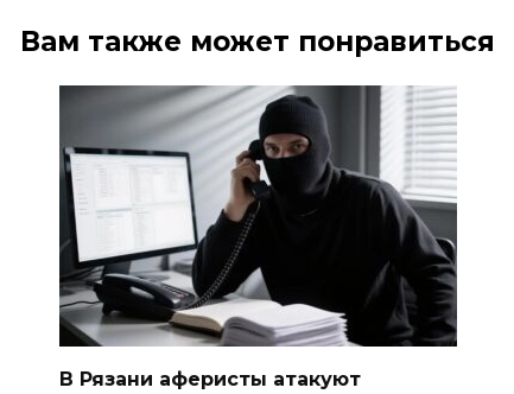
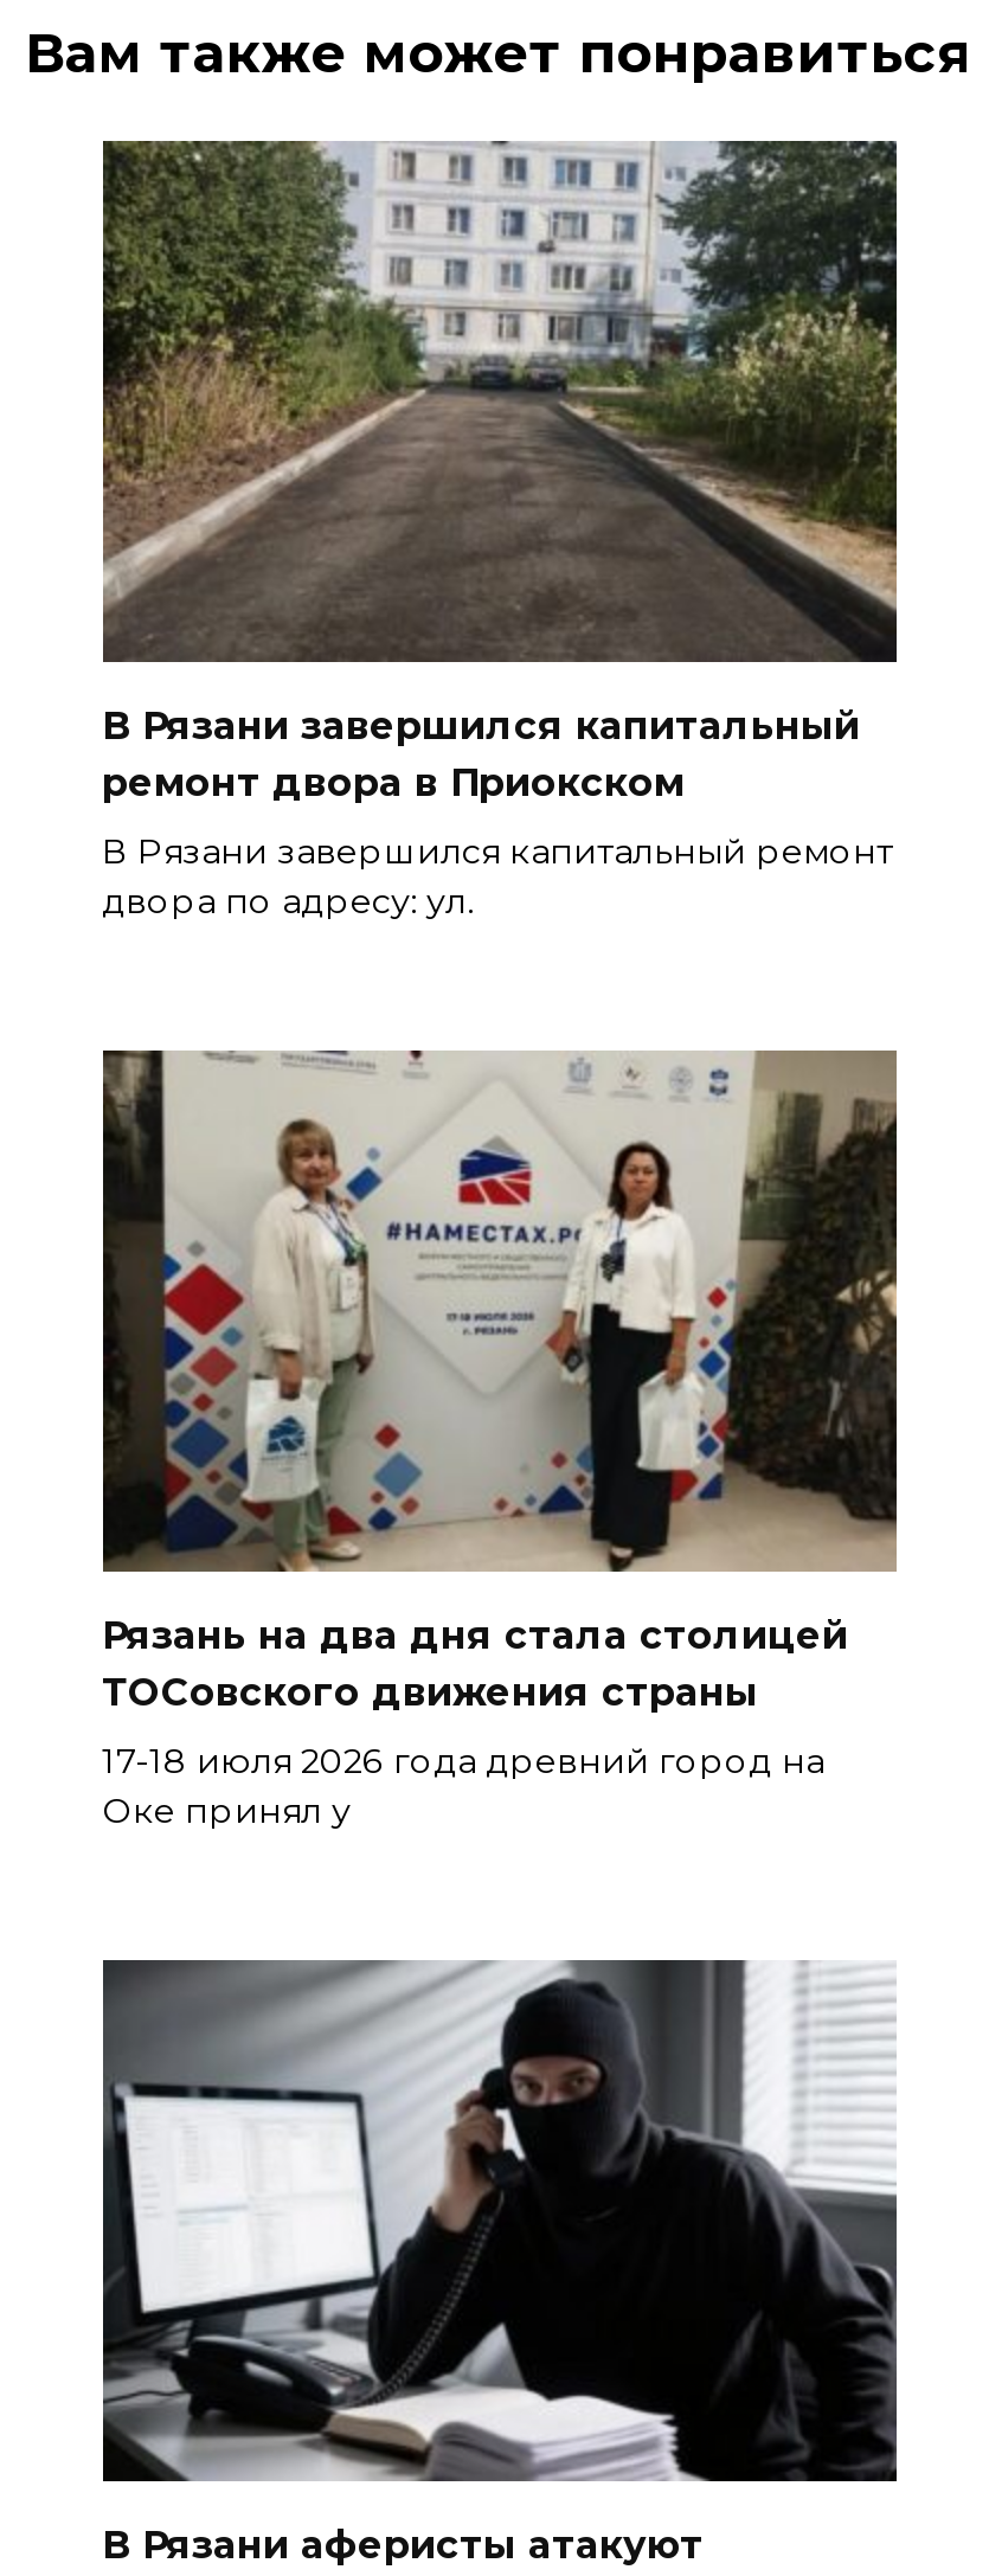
none -> [101,139,899,923] [image] | В Рязани завершился капитальный | ремонт двора в Приокском | В Рязани завершился капитальный ремонт | двора по адресу: ул.
none -> [101,1048,899,1833] [image] | Рязань на два дня стала столицей | ТОСовского движения страны | 17-18 июля 2026 года древний город на | Оке принял у

